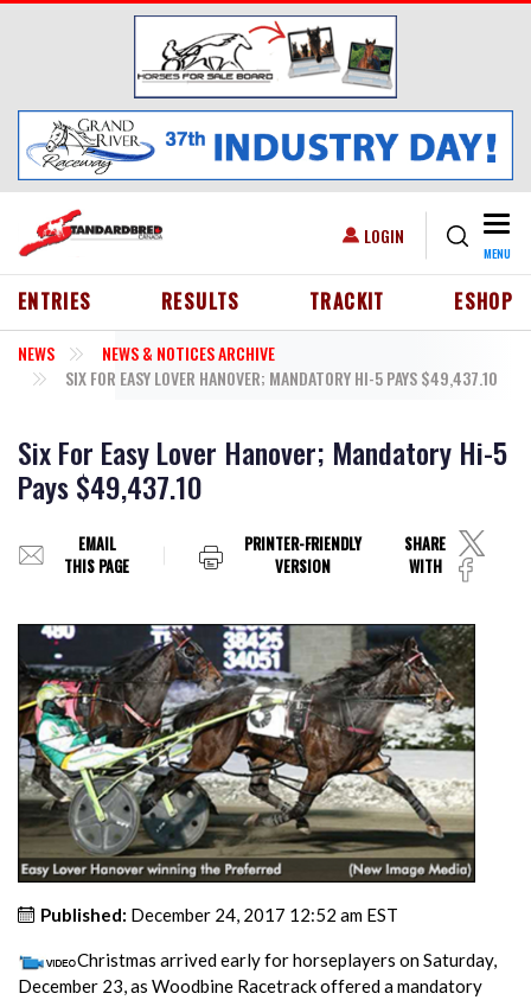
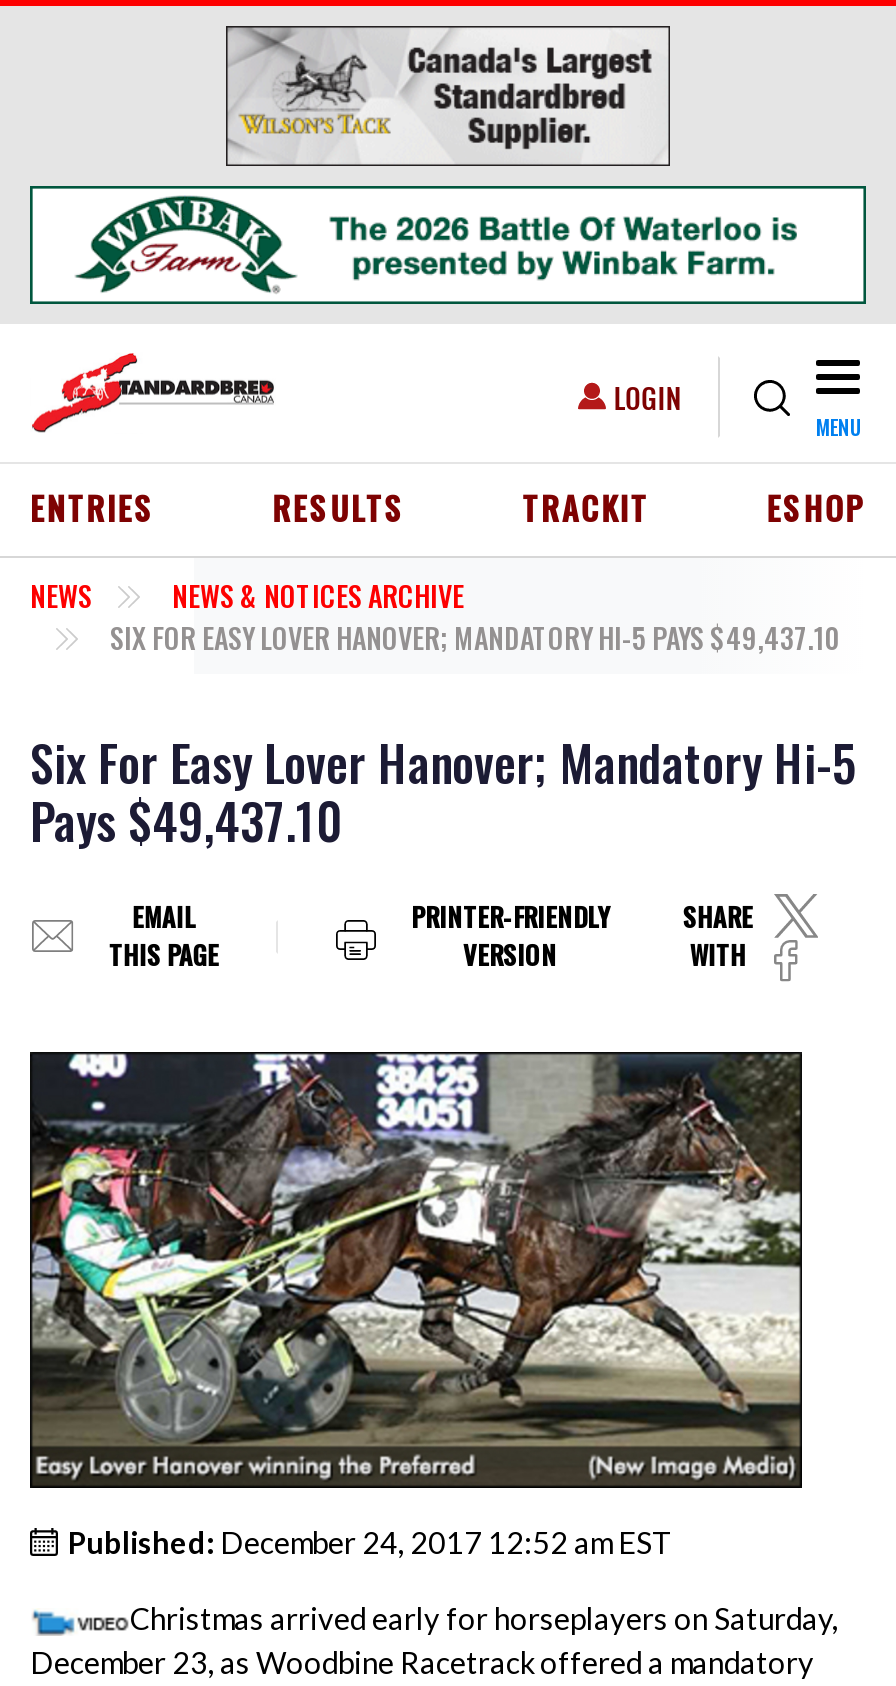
[135,17,397,98] [image] -> [226,26,662,164] [image]
[17,109,514,181] [image] -> [28,184,868,306] [image]

